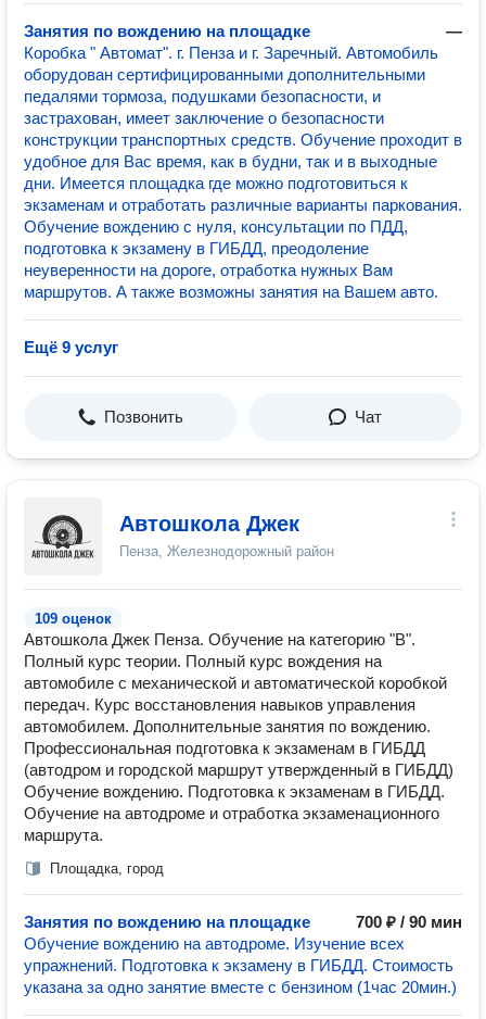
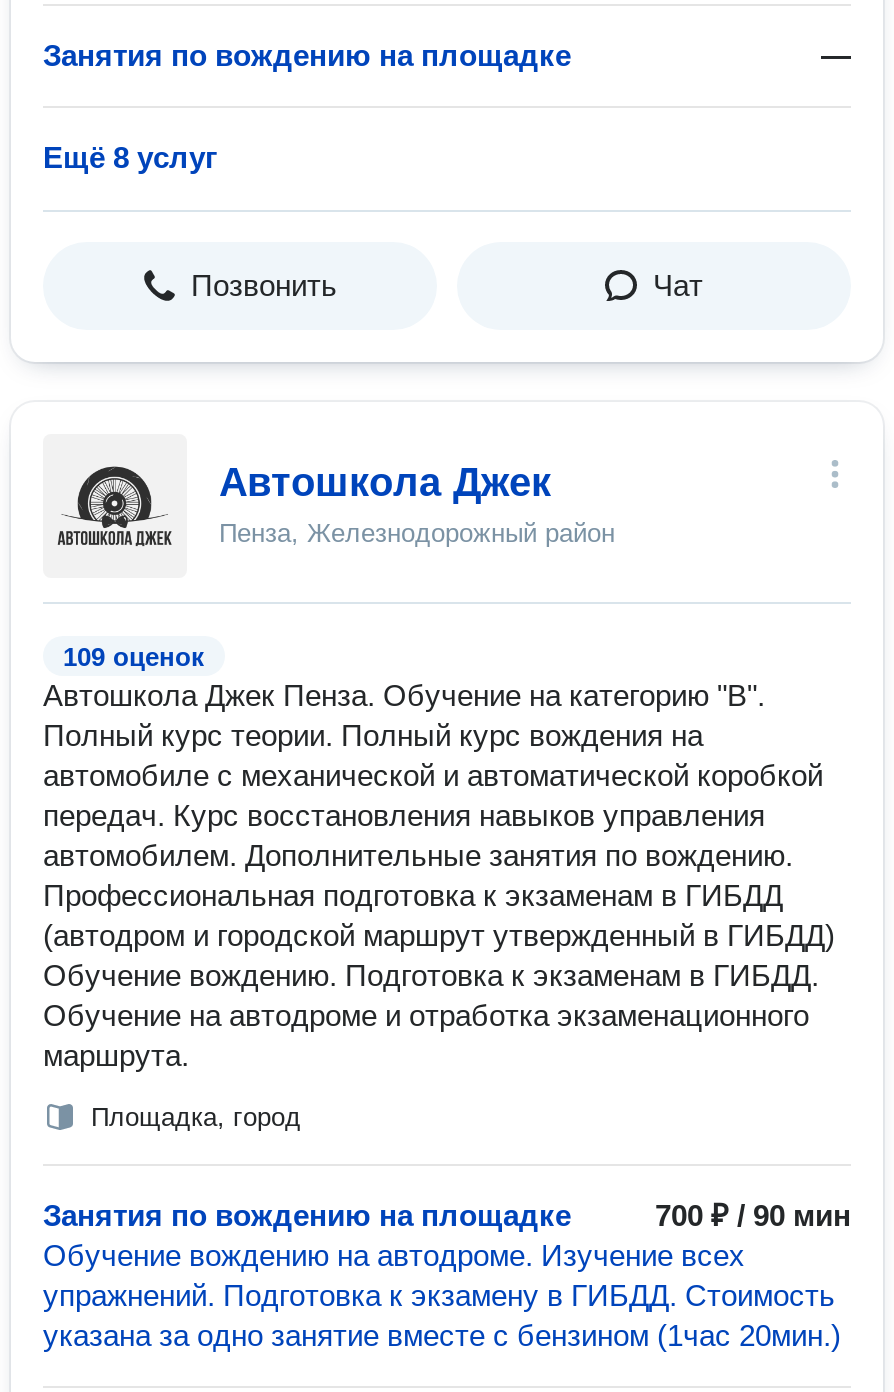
[24,43,462,356] Коробка " Автомат". г. Пенза и г. Заречный. Автомобиль | оборудован сертифицированными дополнительными | педалями тормоза, подушками безопасности, и | застрахован, имеет заключение о безопасности | конструкции транспортных средств. Обучение проходит в | удобное для Вас время, как в будни, так и в выходные | дни. Имеется площадка где можно подготовиться к | экзаменам и отработать различные варианты паркования. | Обучение вождению с нуля, консультации по ПДД, | подготовка к экзамену в ГИБДД, преодоление | неуверенности на дороге, отработка нужных Вам | маршрутов. А также возможны занятия на Вашем авто. | Ещё 9 услуг -> [43,140,217,174] Ещё 8 услуг

